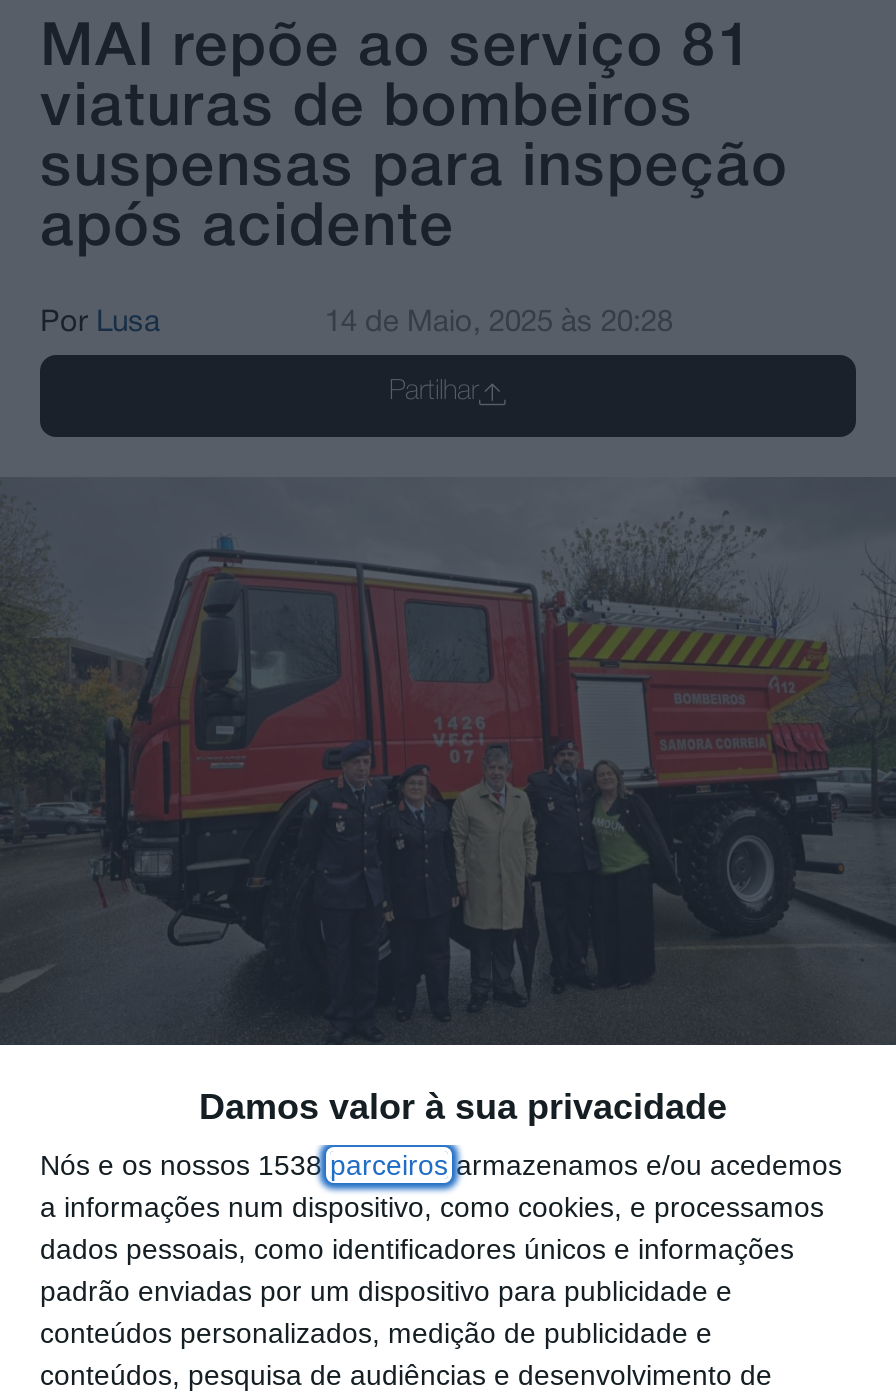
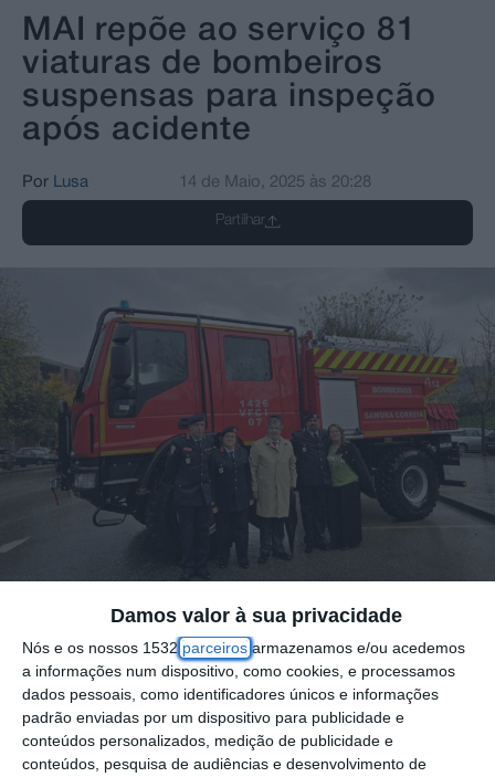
[40,1150,842,1182] Nós e os nossos 1538parceirosarmazenamos e/ou acedemos -> [22,639,465,657] Nós e os nossos 1532parceirosarmazenamos e/ou acedemos

